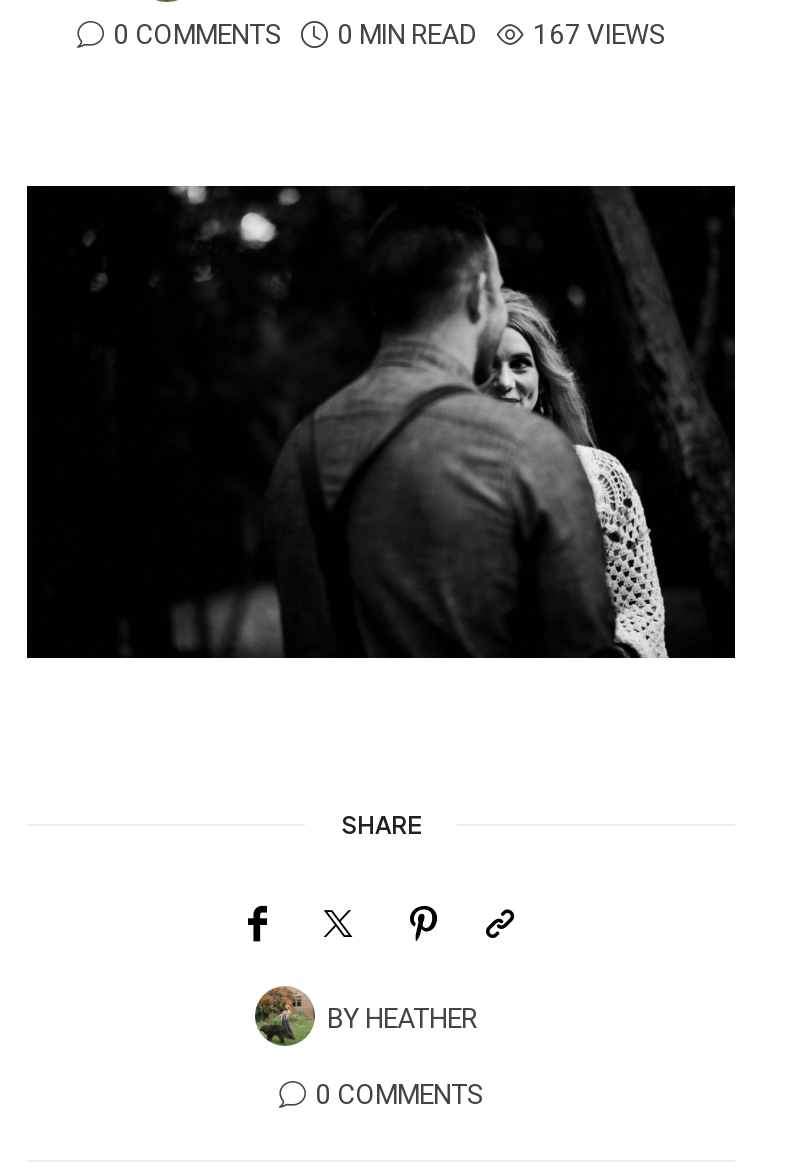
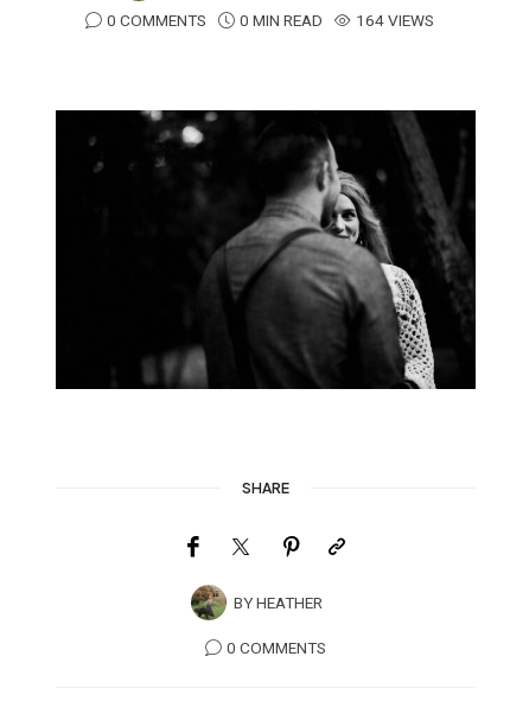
[113,16,665,56] 0 COMMENTS 0 MIN READ 167 VIEWS -> [107,9,434,33] 0 COMMENTS 0 MIN READ 164 VIEWS

